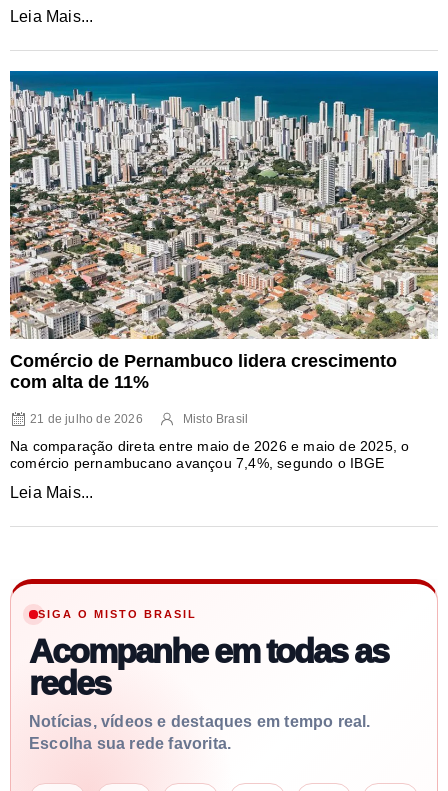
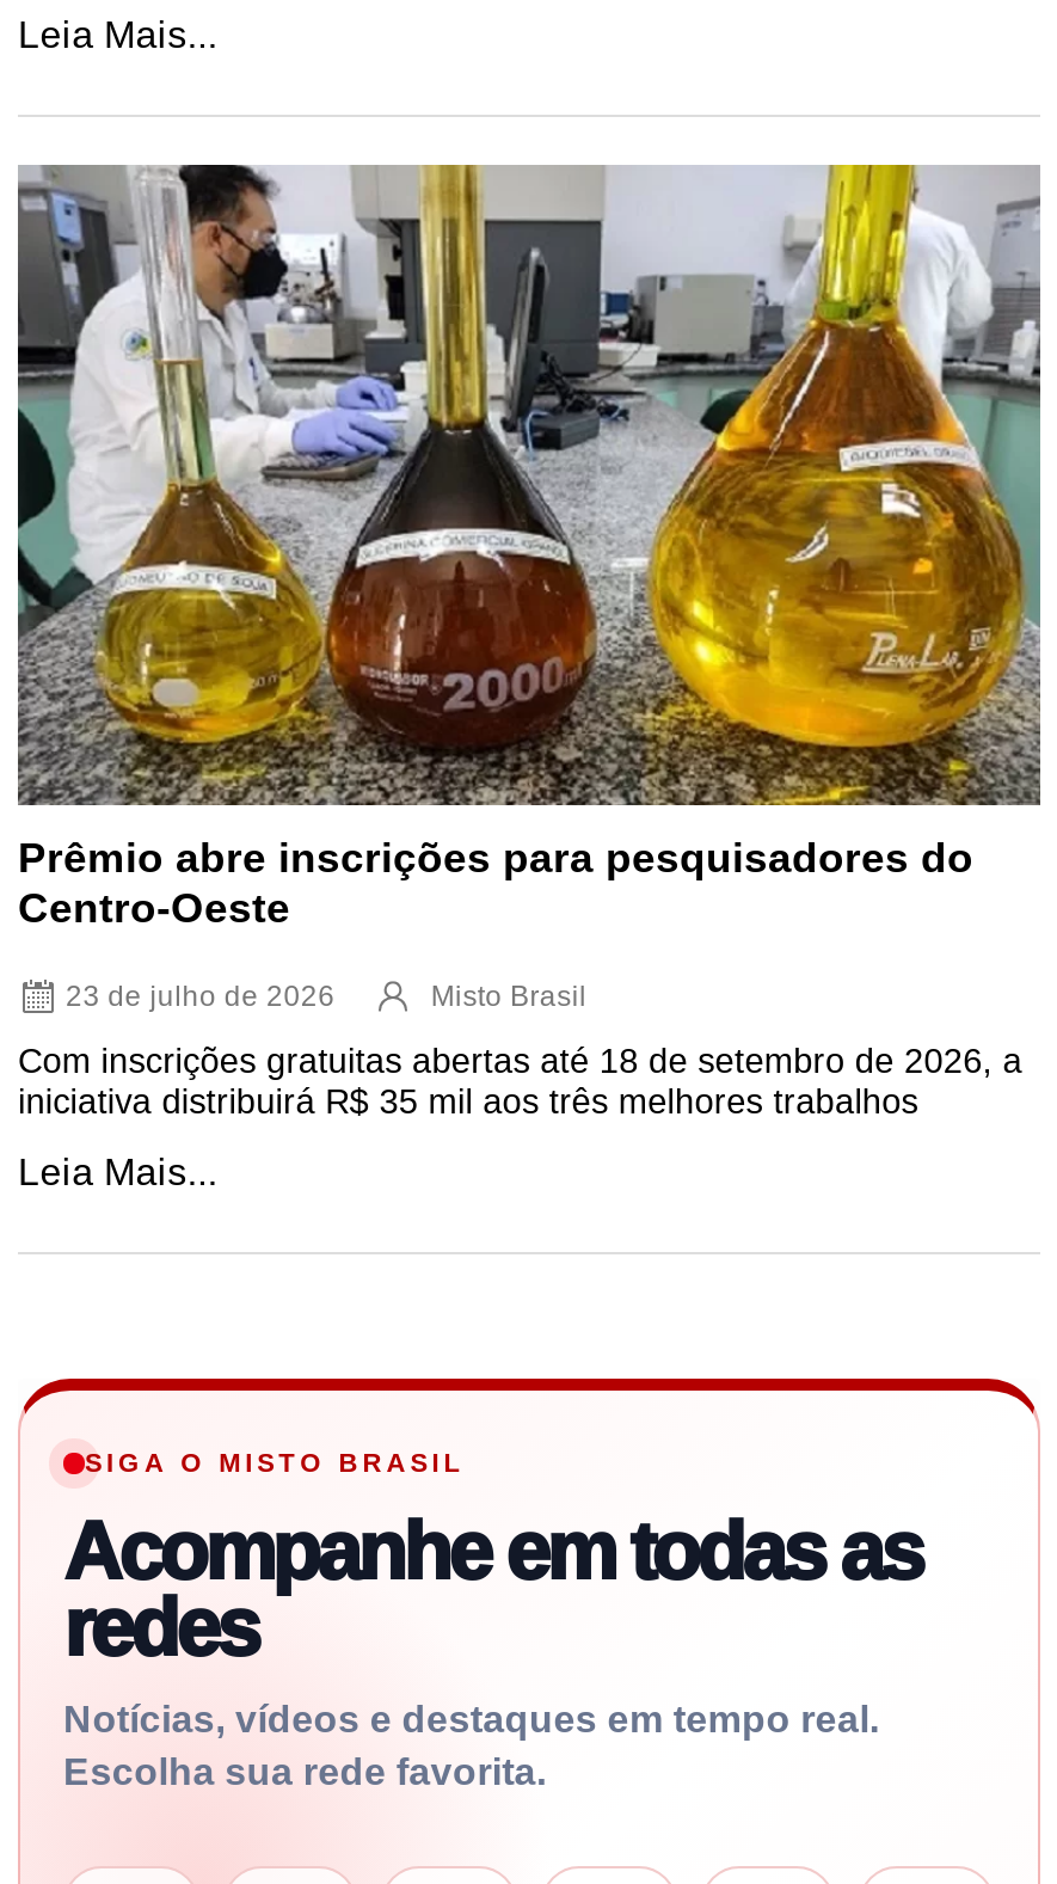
[9,70,439,392] [image] | Comércio de Pernambuco lidera crescimento | com alta de 11% -> [16,162,1043,931] [image] | Prêmio abre inscrições para pesquisadores do | Centro-Oeste
[30,412,143,426] 21 de julho de 2026 -> [66,979,335,1013] 23 de julho de 2026
[10,438,409,471] Na comparação direta entre maio de 2026 e maio de 2025, o | comércio pernambucano avançou 7,4%, segundo o IBGE -> [18,1041,1022,1120] Com inscrições gratuitas abertas até 18 de setembro de 2026, a | iniciativa distribuirá R$ 35 mil aos três melhores trabalhos

